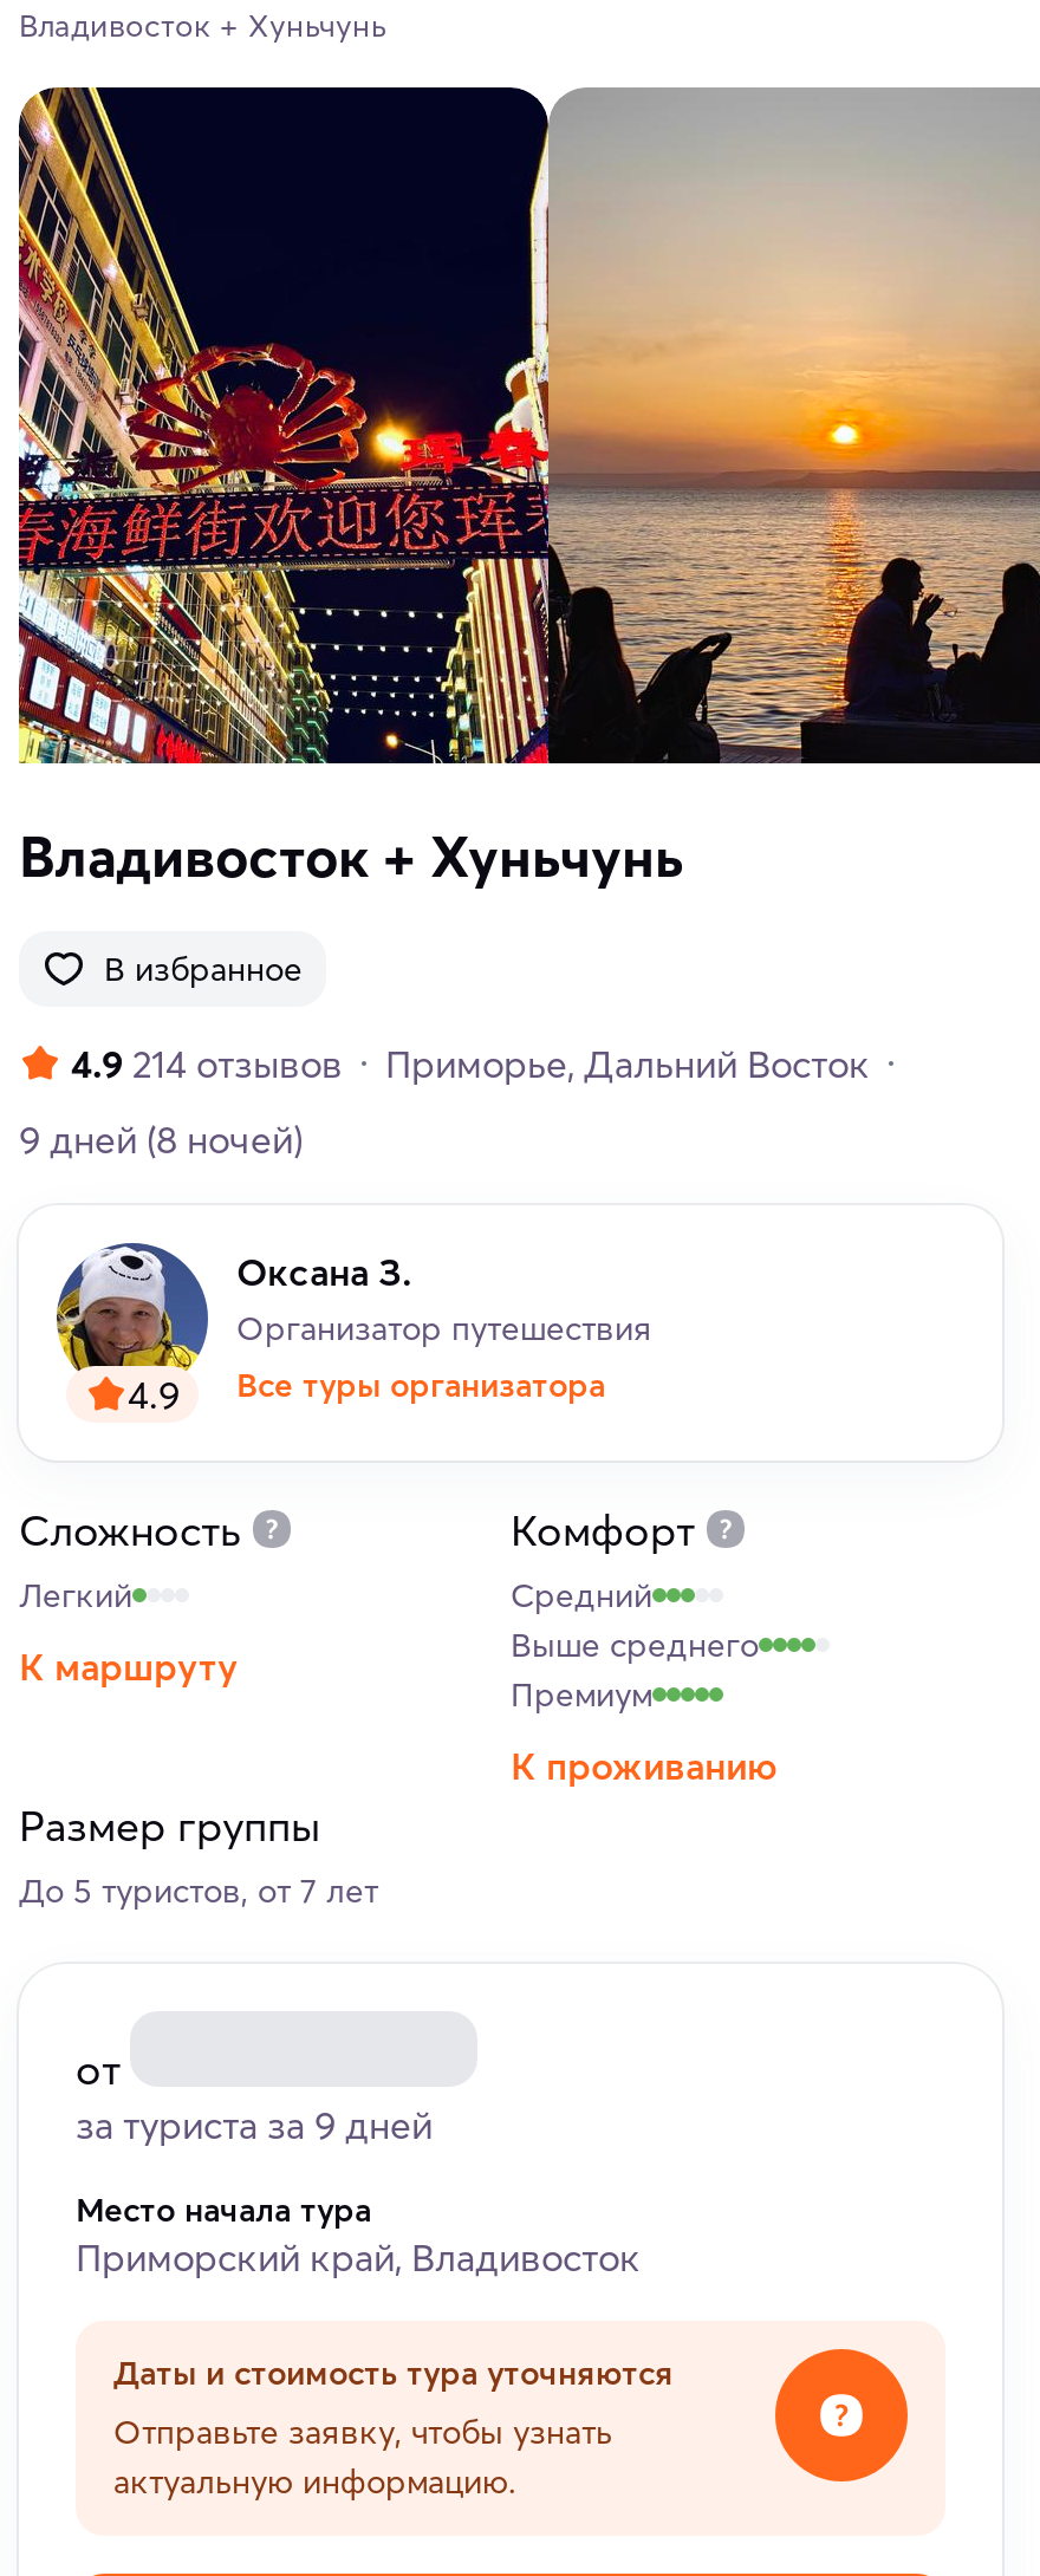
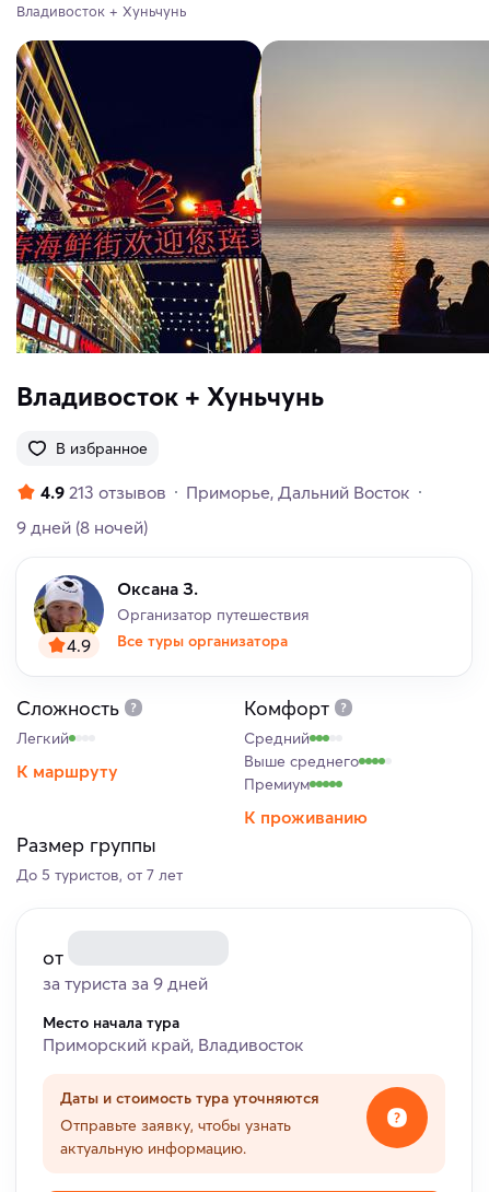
[71,1039,870,1086] 4.9 214 отзывов Приморье Дальний Восток -> [40,481,410,503] 4.9 213 отзывов Приморье Дальний Восток

